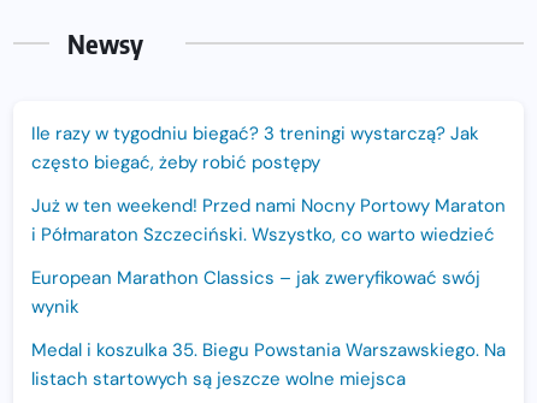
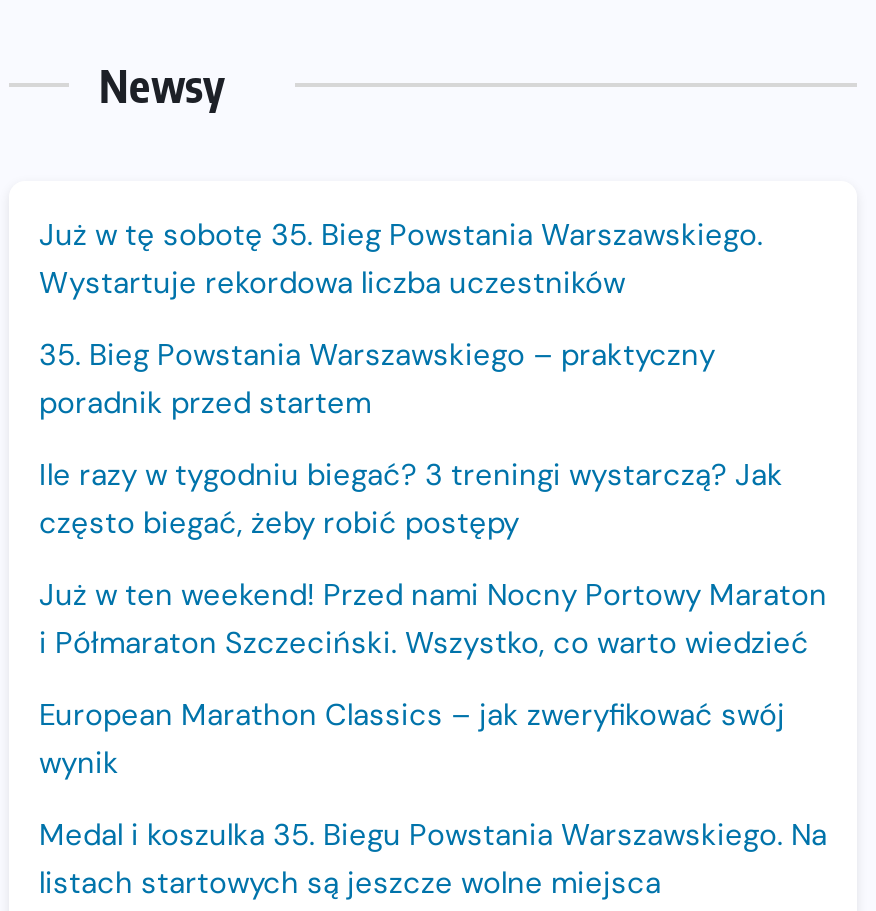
none -> [39,214,763,422] Już w tę sobotę 35. Bieg Powstania Warszawskiego. | Wystartuje rekordowa liczba uczestników | 35. Bieg Powstania Warszawskiego – praktyczny | poradnik przed startem

